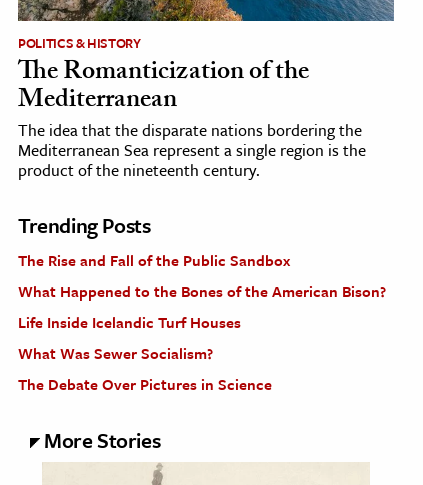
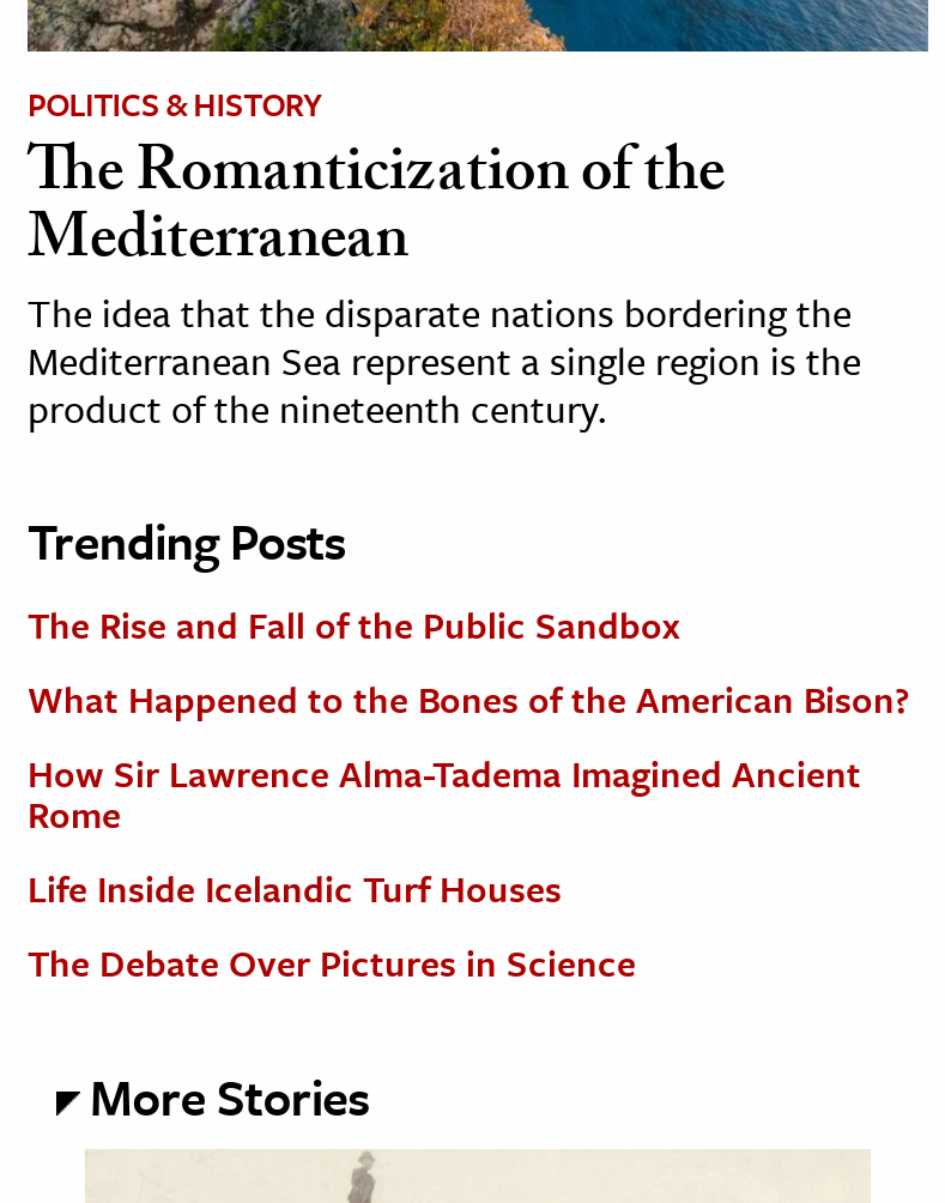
none -> [28,746,861,840] How Sir Lawrence Alma-Tadema Imagined Ancient | Rome
moved [18,311,241,333] -> [28,861,562,914]: Life Inside Icelandic Turf Houses
[18,342,213,364] What Was Sewer Socialism? -> none

